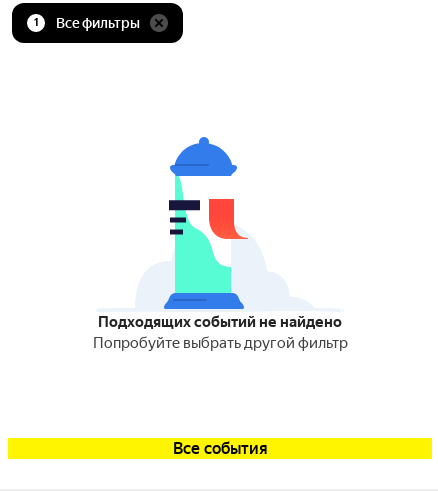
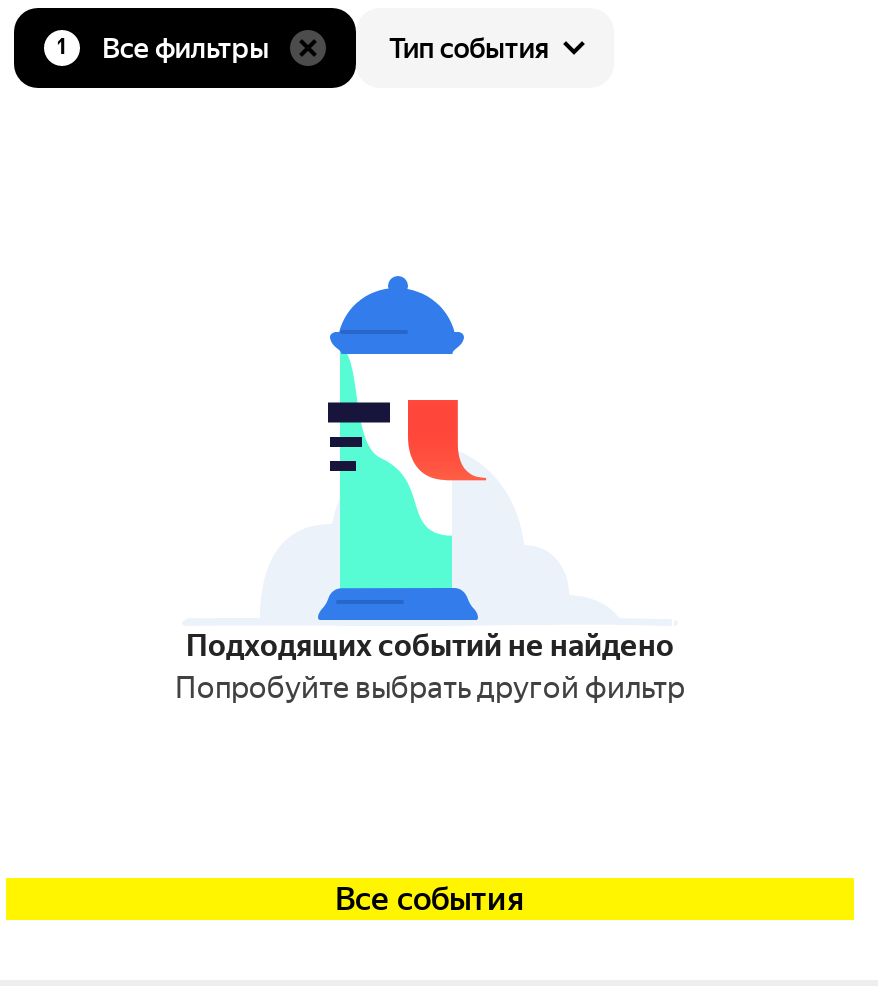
none -> [389,32,550,64] Тип события

